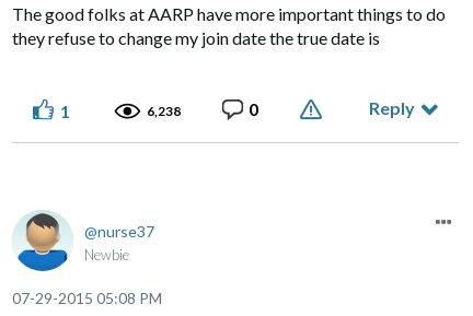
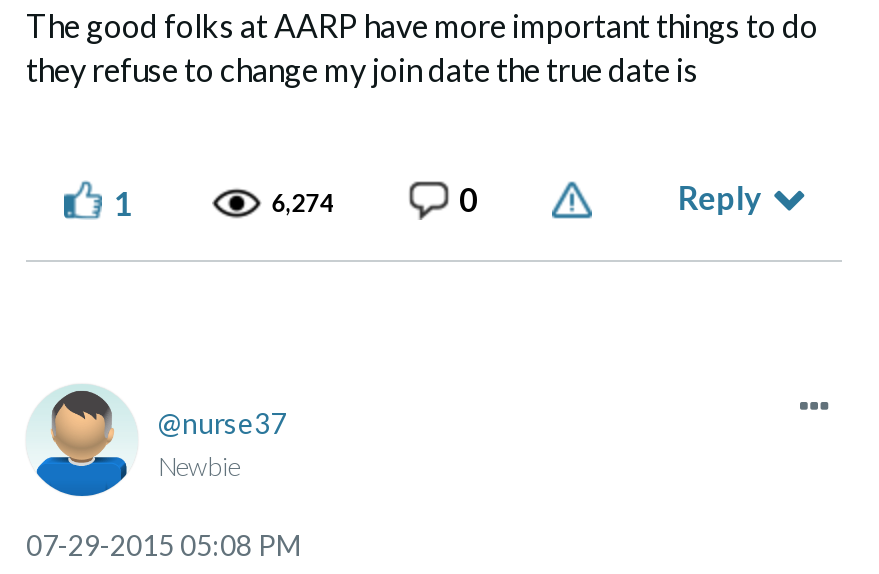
[146,102,180,119] 6,238 -> [271,187,333,217] 6,274

